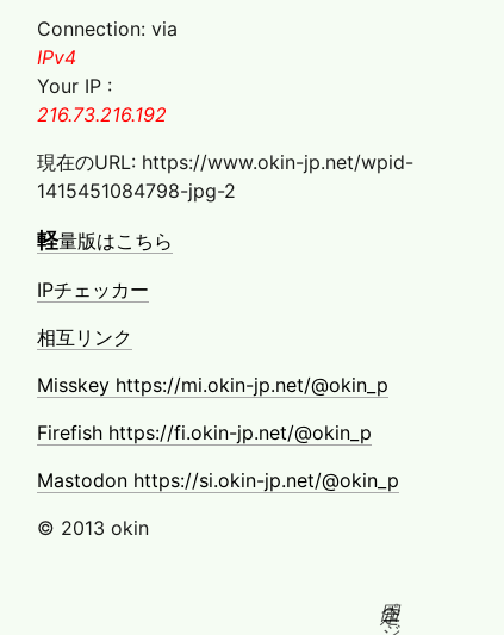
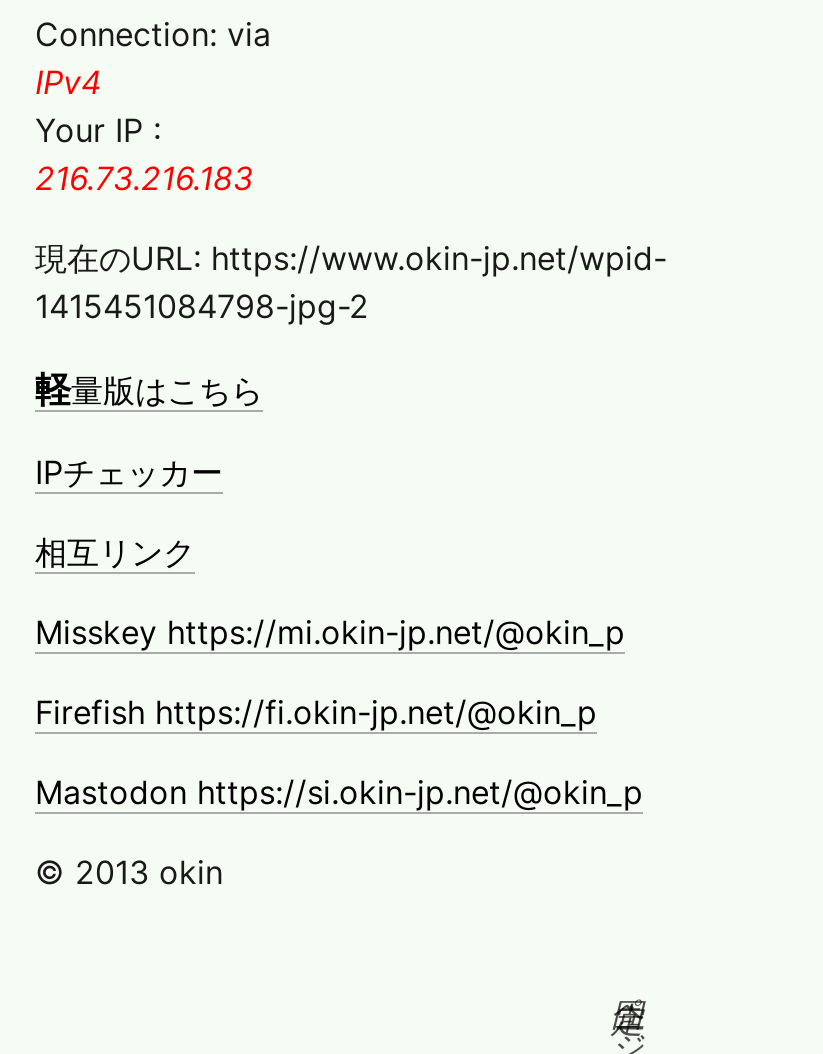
[37,102,167,126] 216.73.216.192 -> [35,159,253,199] 216.73.216.183

